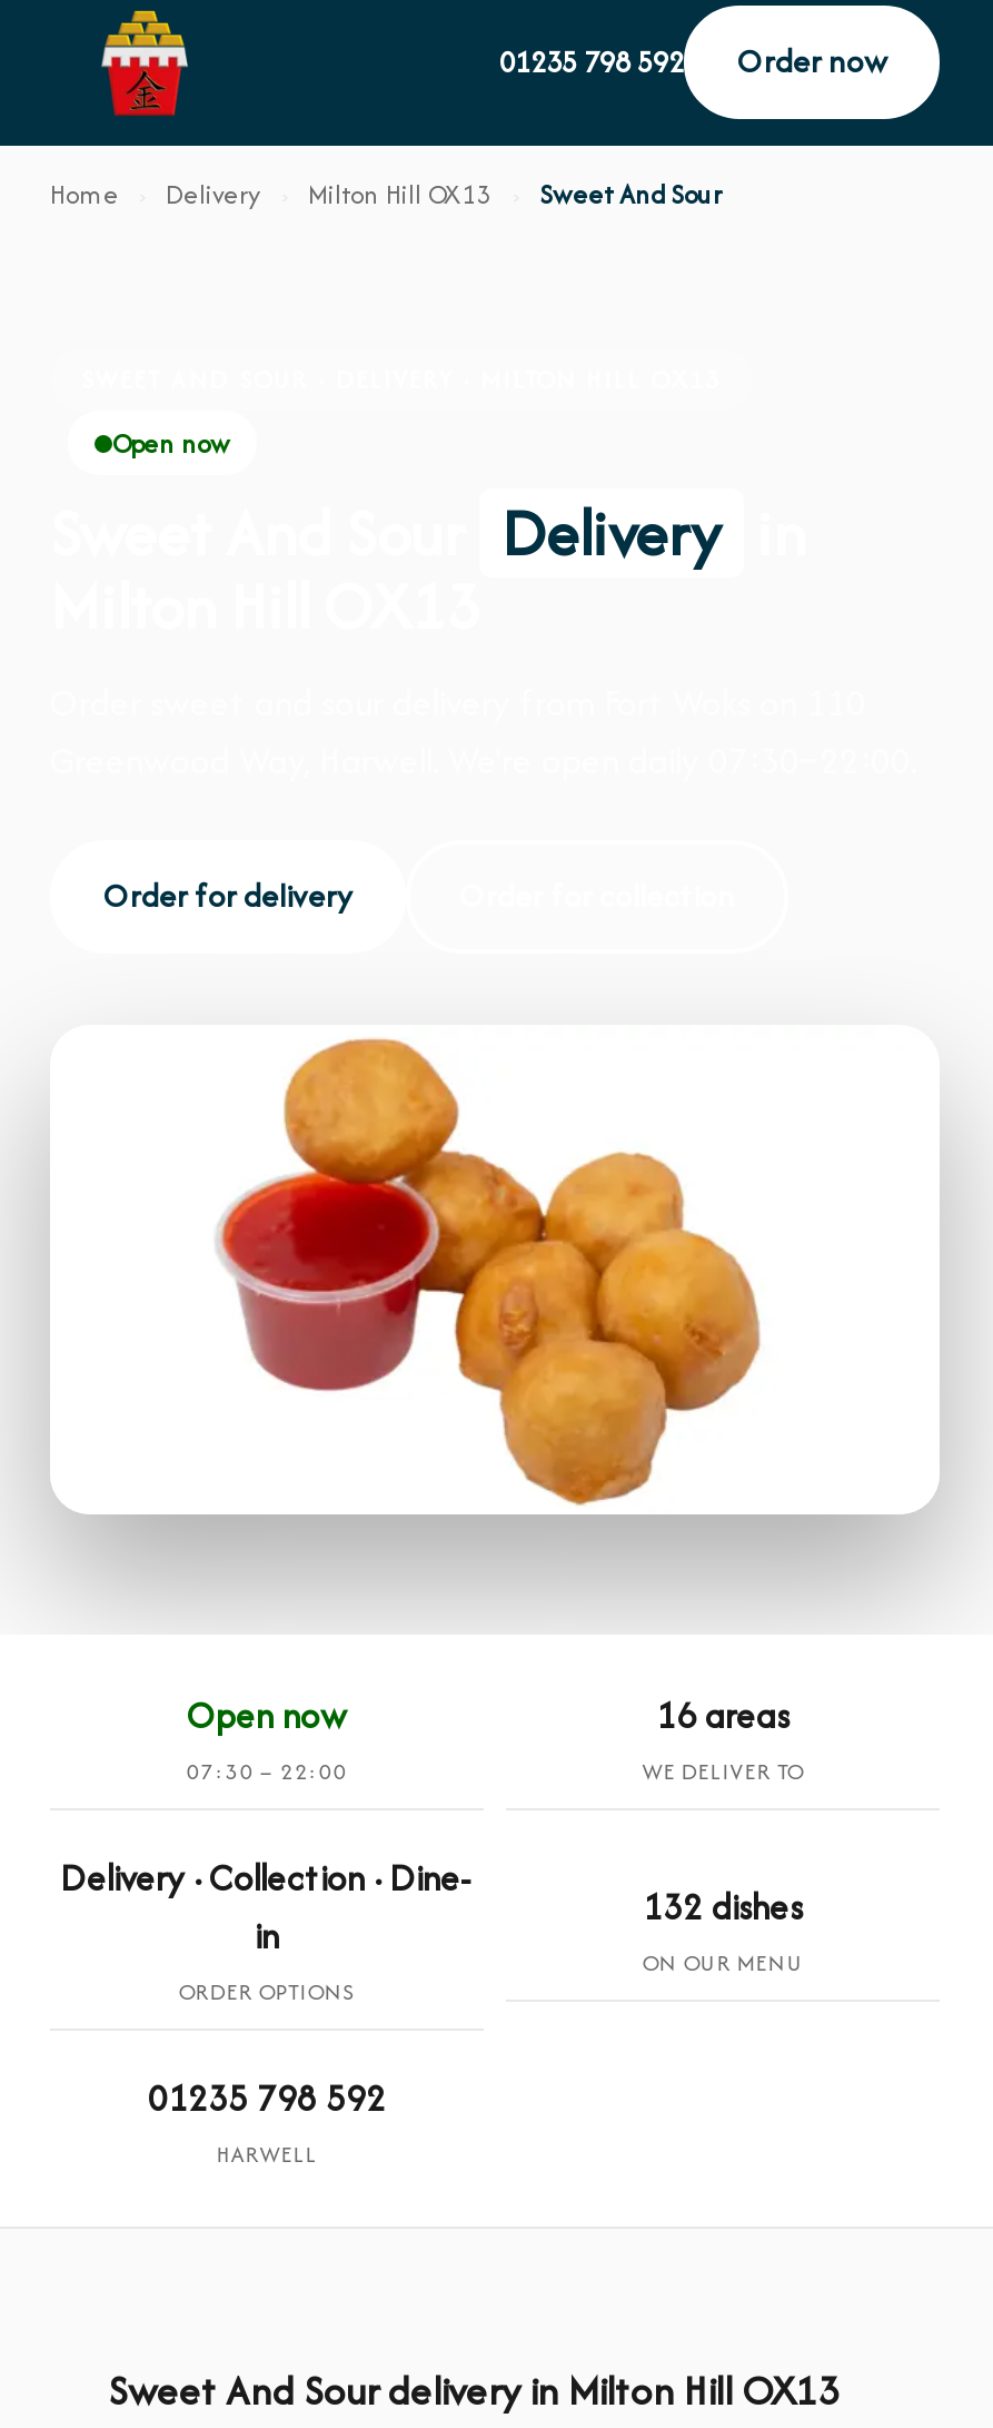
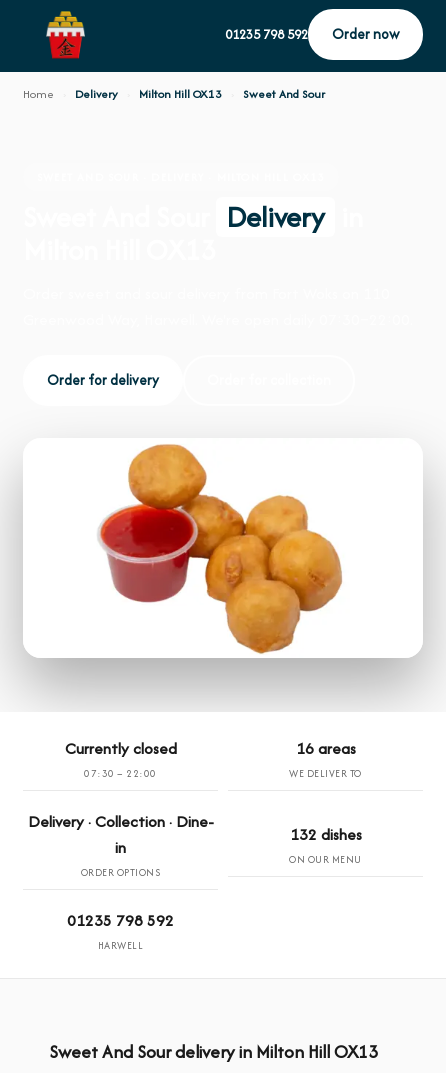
[112,424,230,462] Open now -> none
[187,1690,347,1741] Open now -> [64,737,176,760] Currently closed

